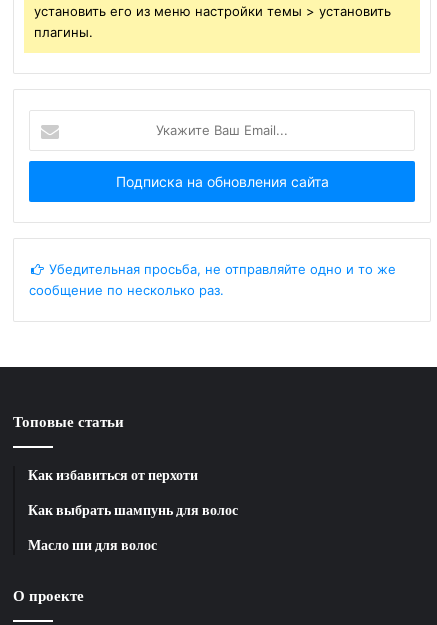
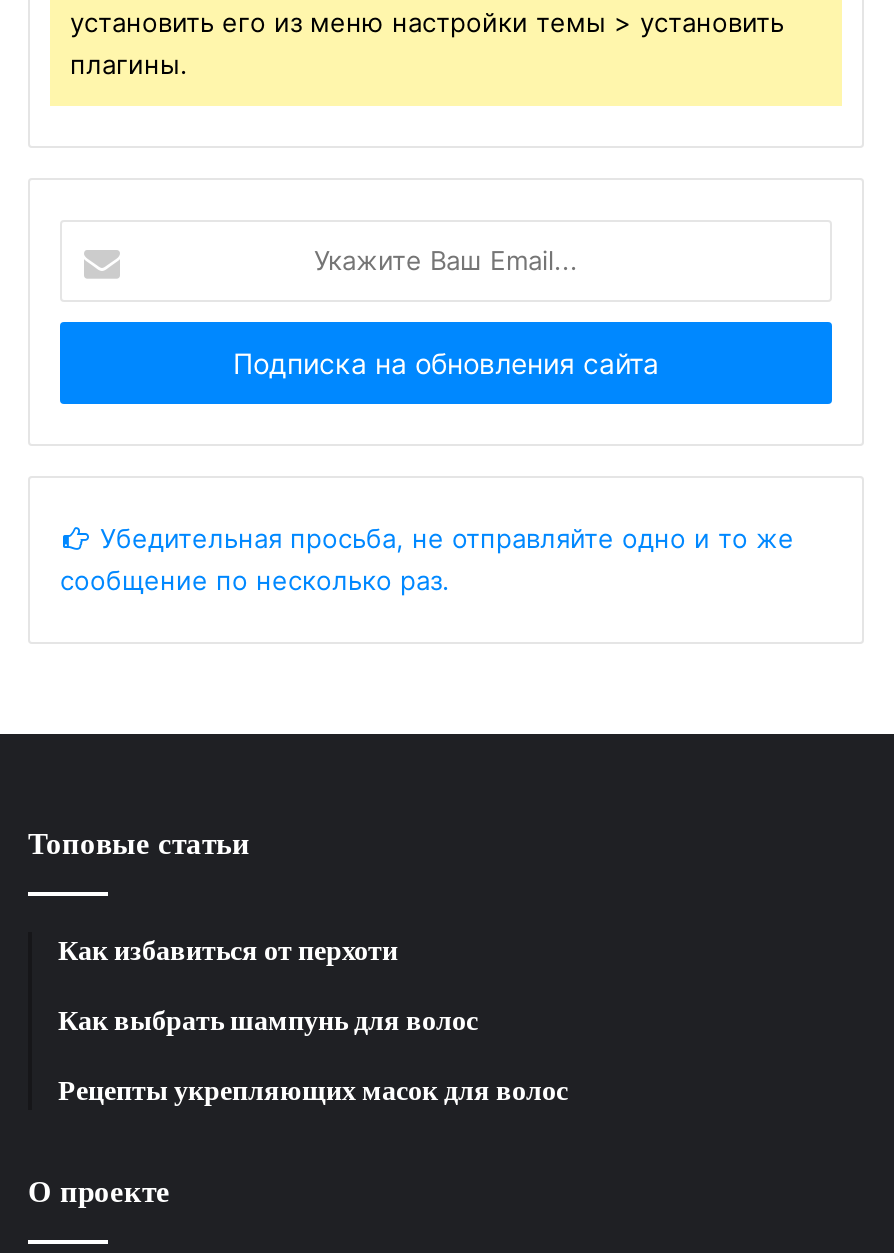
[28,535,157,555] Масло ши для волос -> [58,1070,568,1110] Рецепты укрепляющих масок для волос

